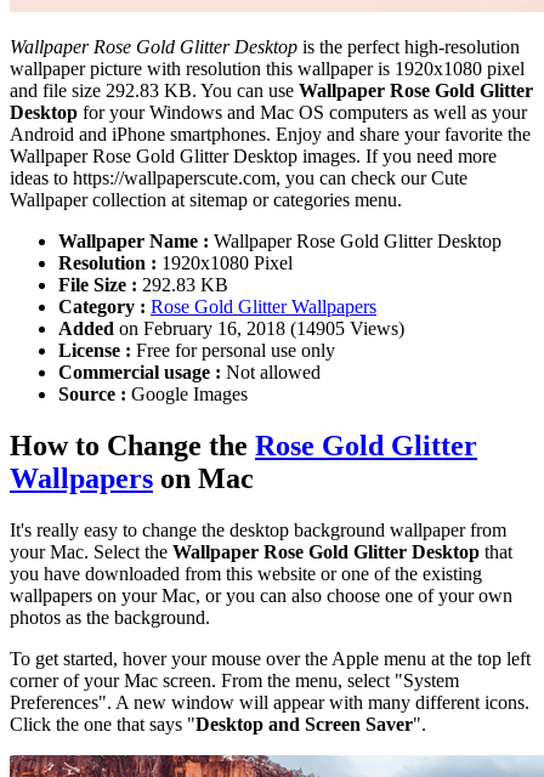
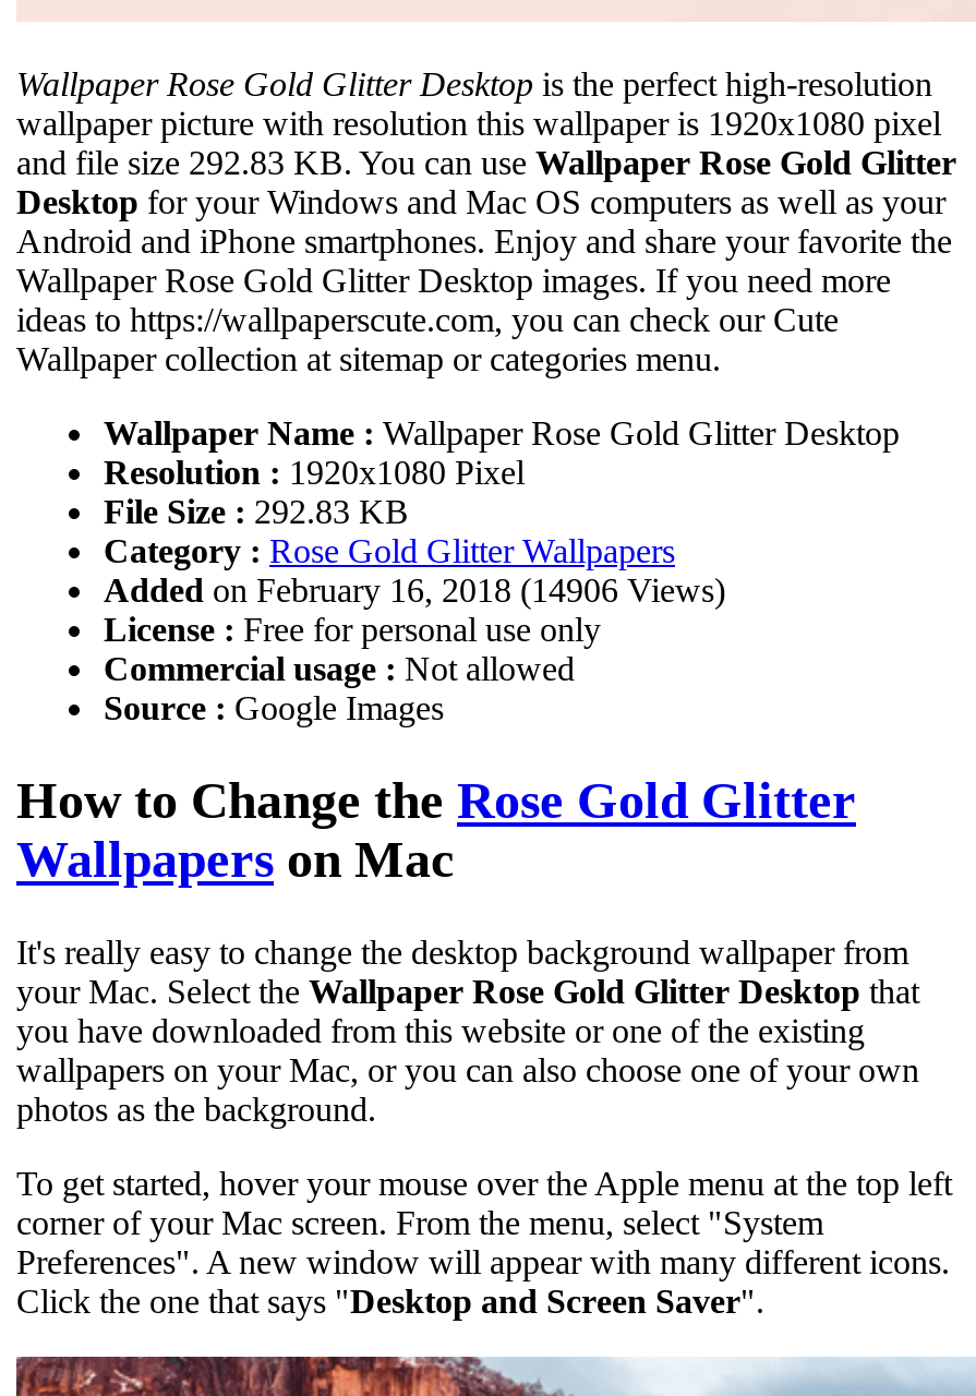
[58,319,404,339] Added on February 16, 2018 (14905 Views) -> [104,572,725,609] Added on February 16, 2018 (14906 Views)

